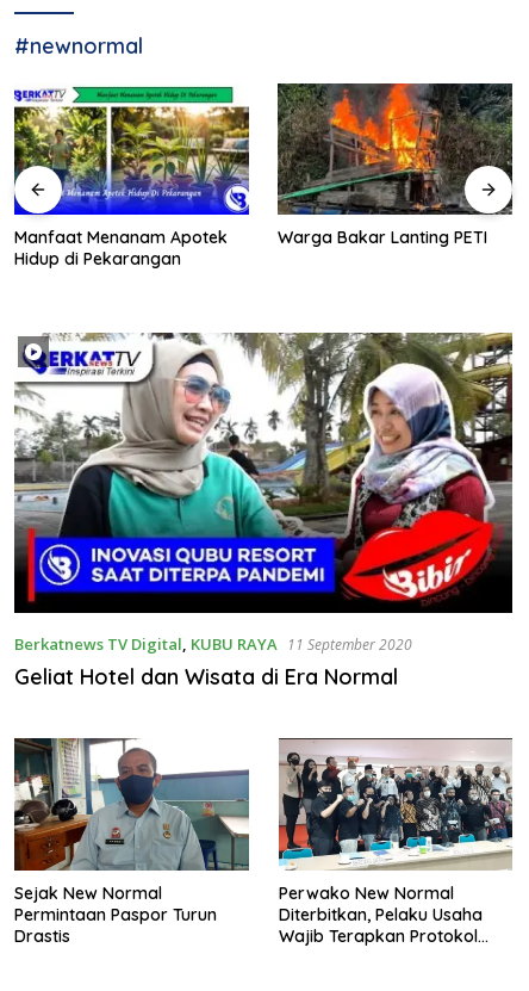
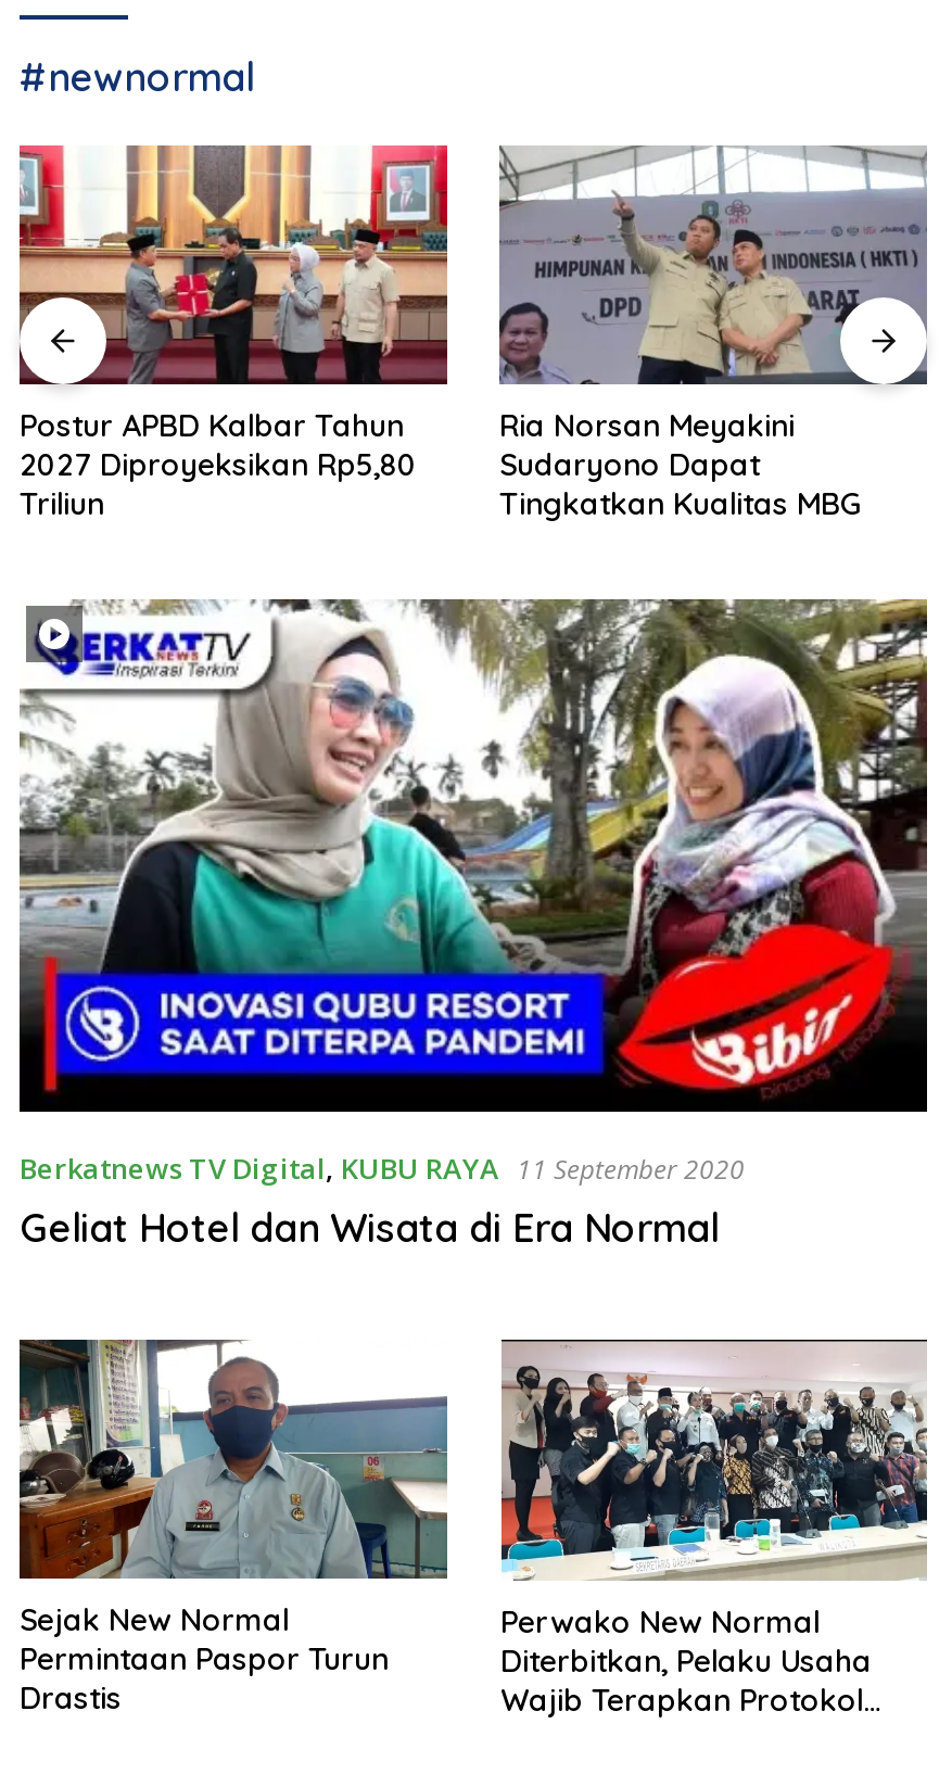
[13,83,250,270] [image] | Manfaat Menanam Apotek | Hidup di Pekarangan -> [17,143,449,524] [image] | Postur APBD Kalbar Tahun | 2027 Diproyeksikan Rp5,80 | Triliun
[278,82,514,248] [image] | Warga Bakar Lanting PETI -> [499,143,927,524] [image] | Ria Norsan Meyakini | Sudaryono Dapat | Tingkatkan Kualitas MBG

